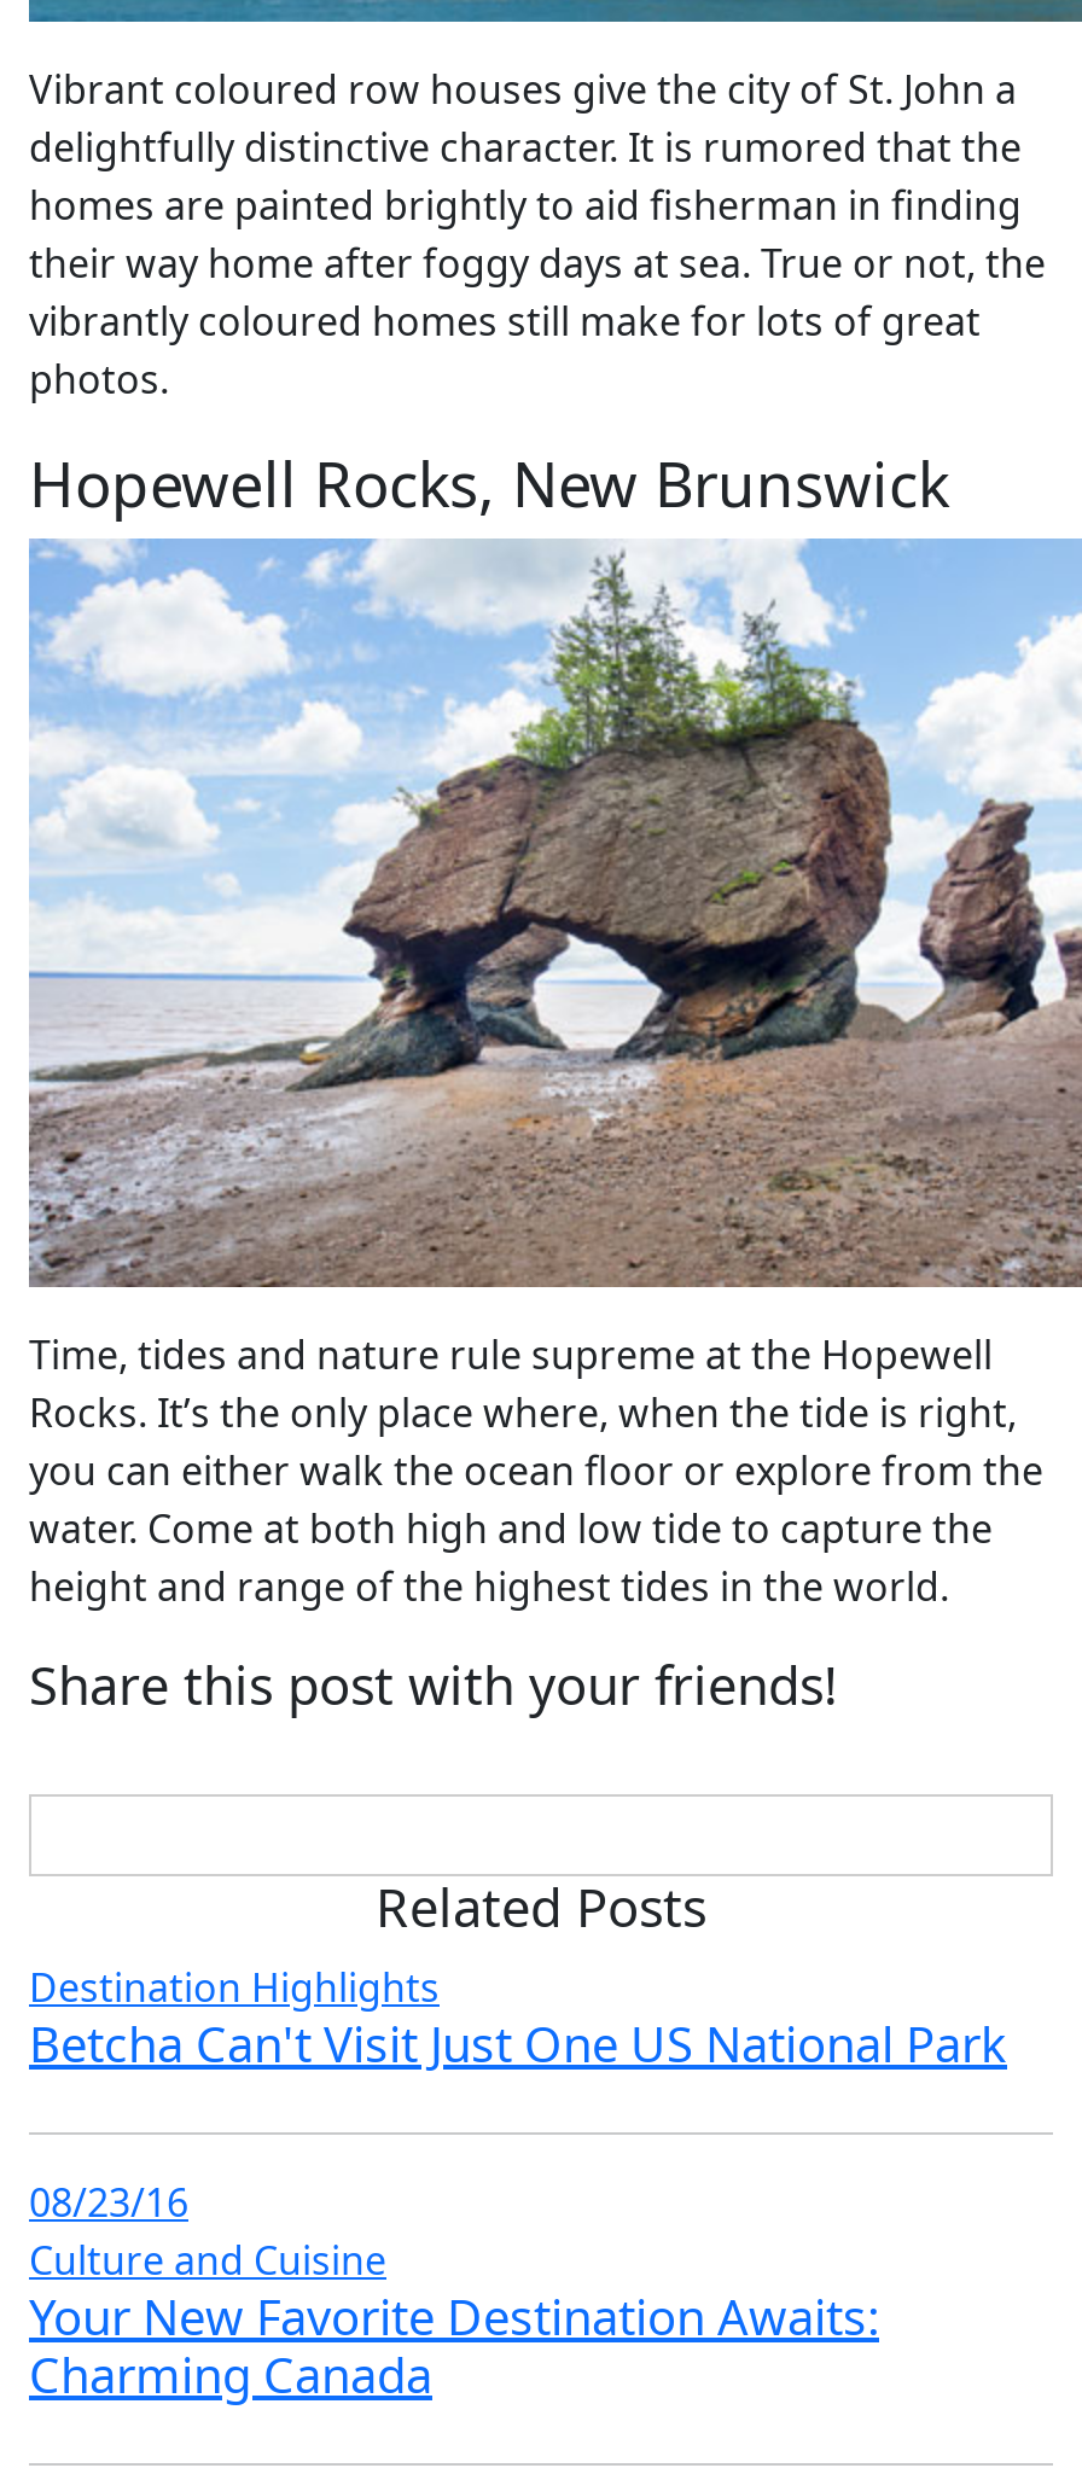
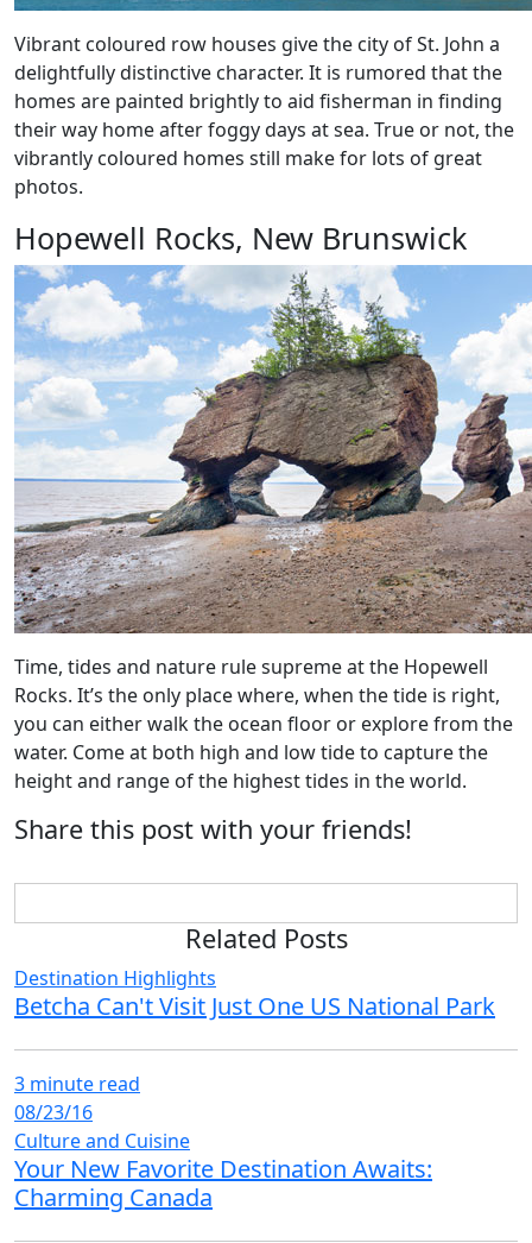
none -> [14,1071,140,1097] 3 minute read

